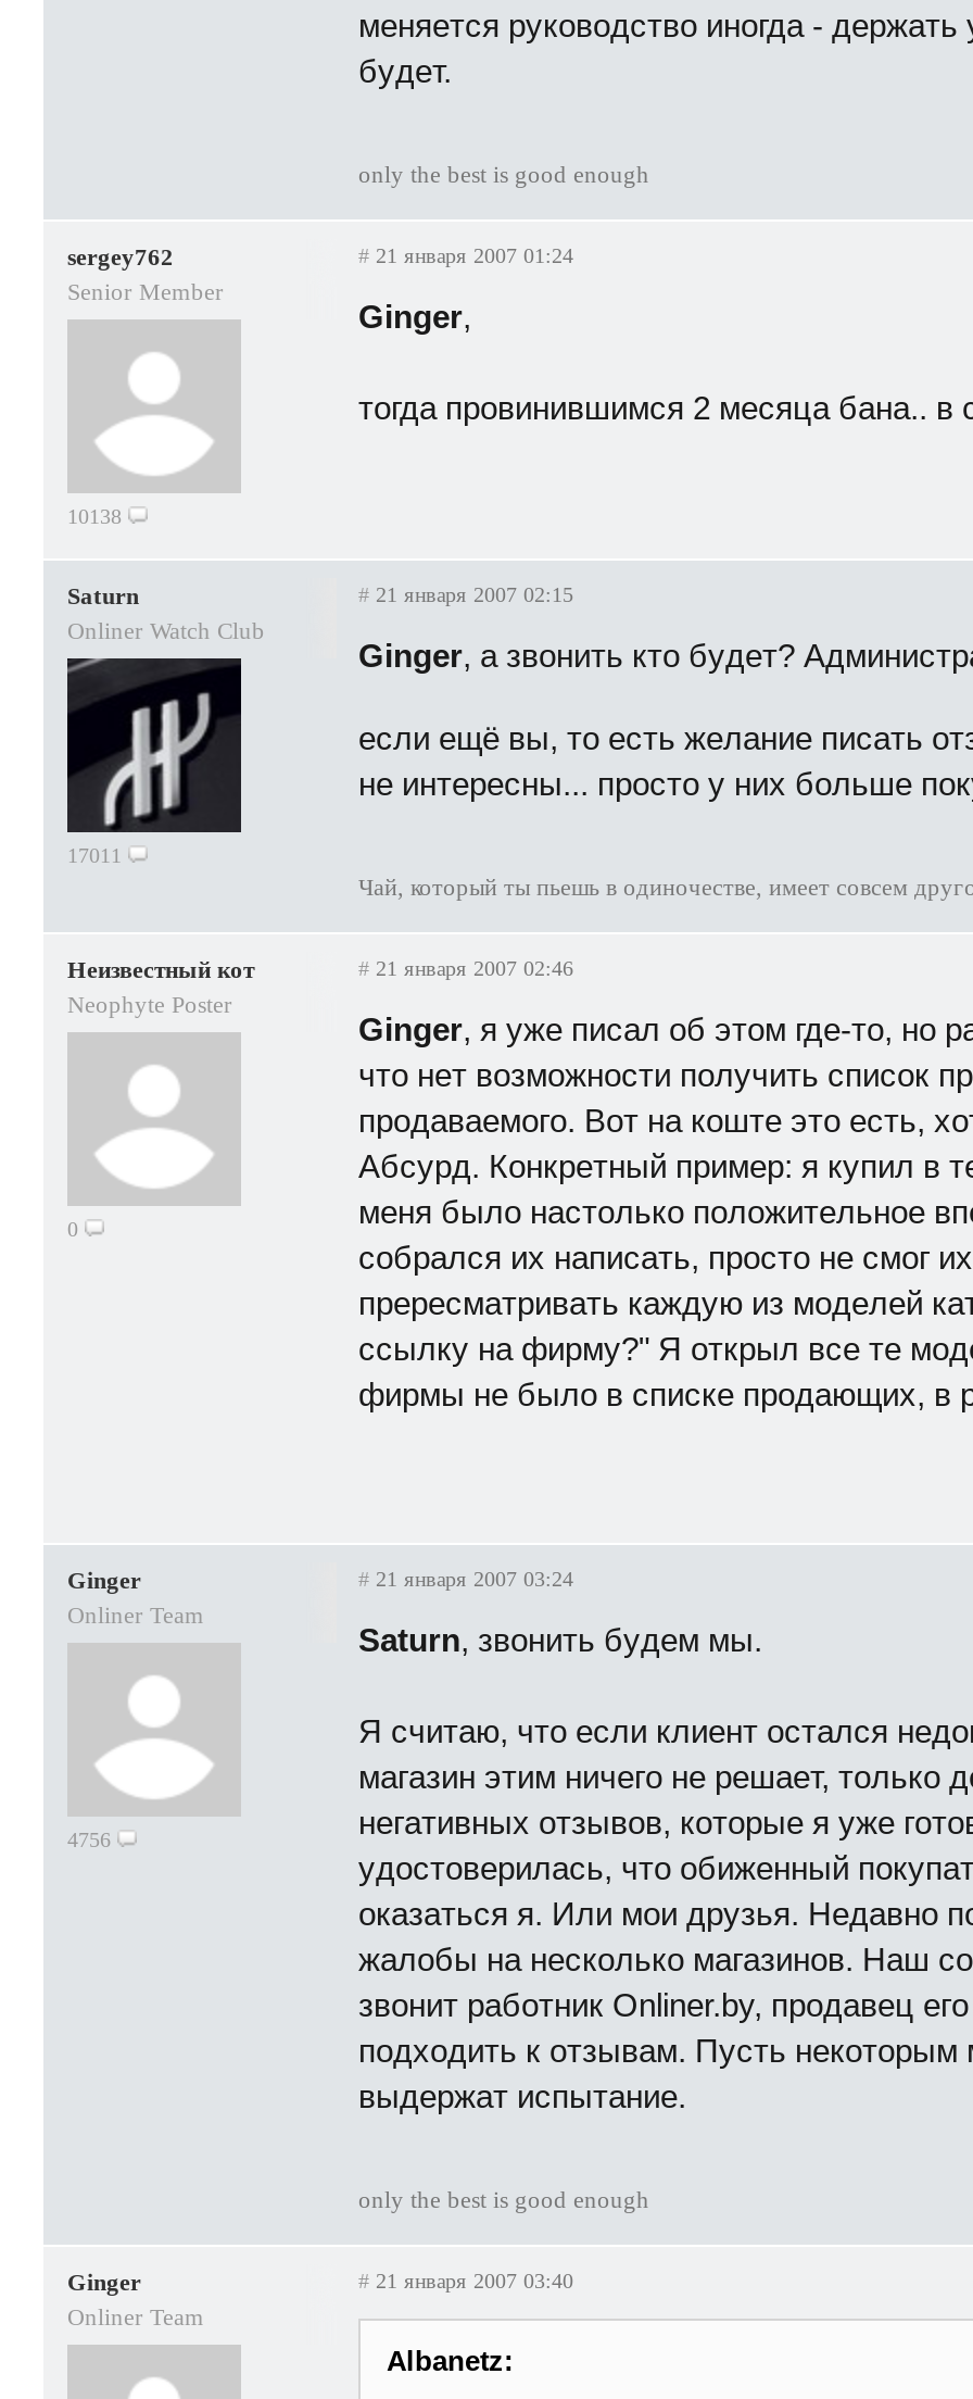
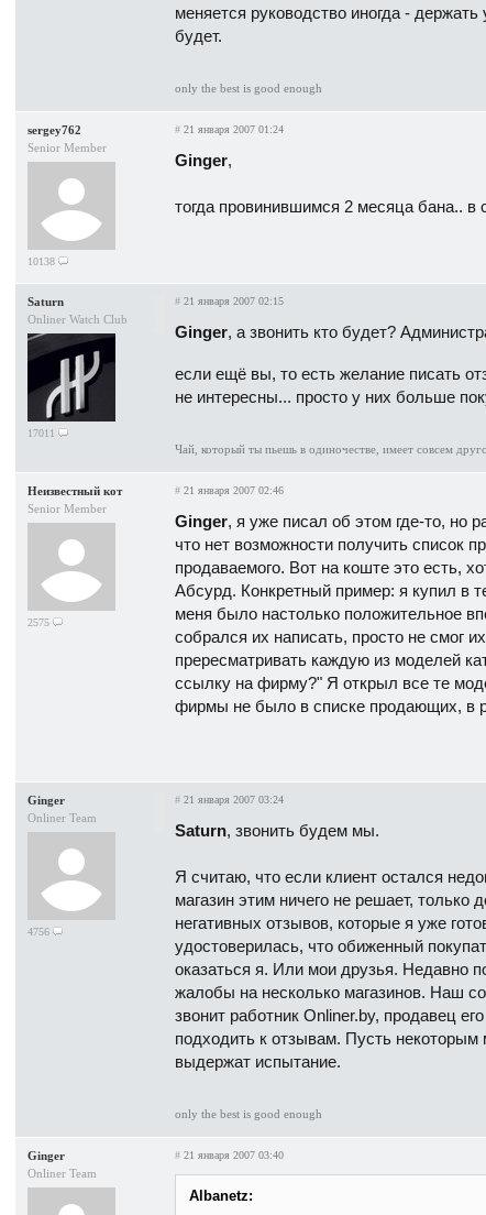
[67,991,232,1017] Neophyte Poster -> [27,502,107,515] Senior Member
[67,1217,85,1241] 0 -> [27,616,53,628] 2575

